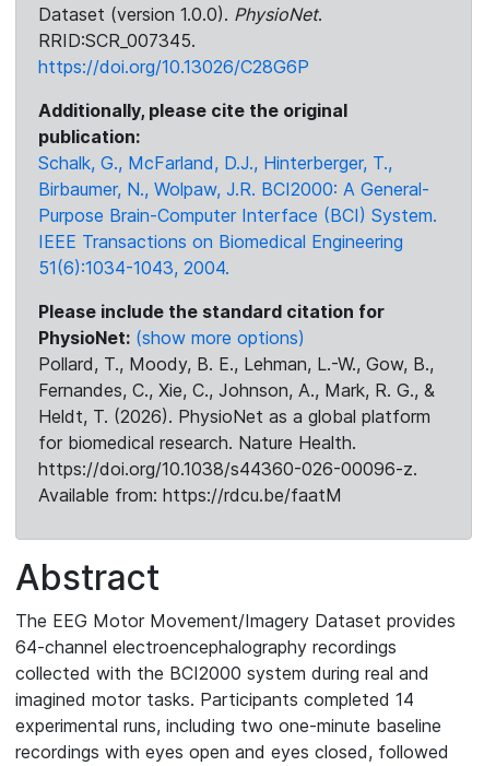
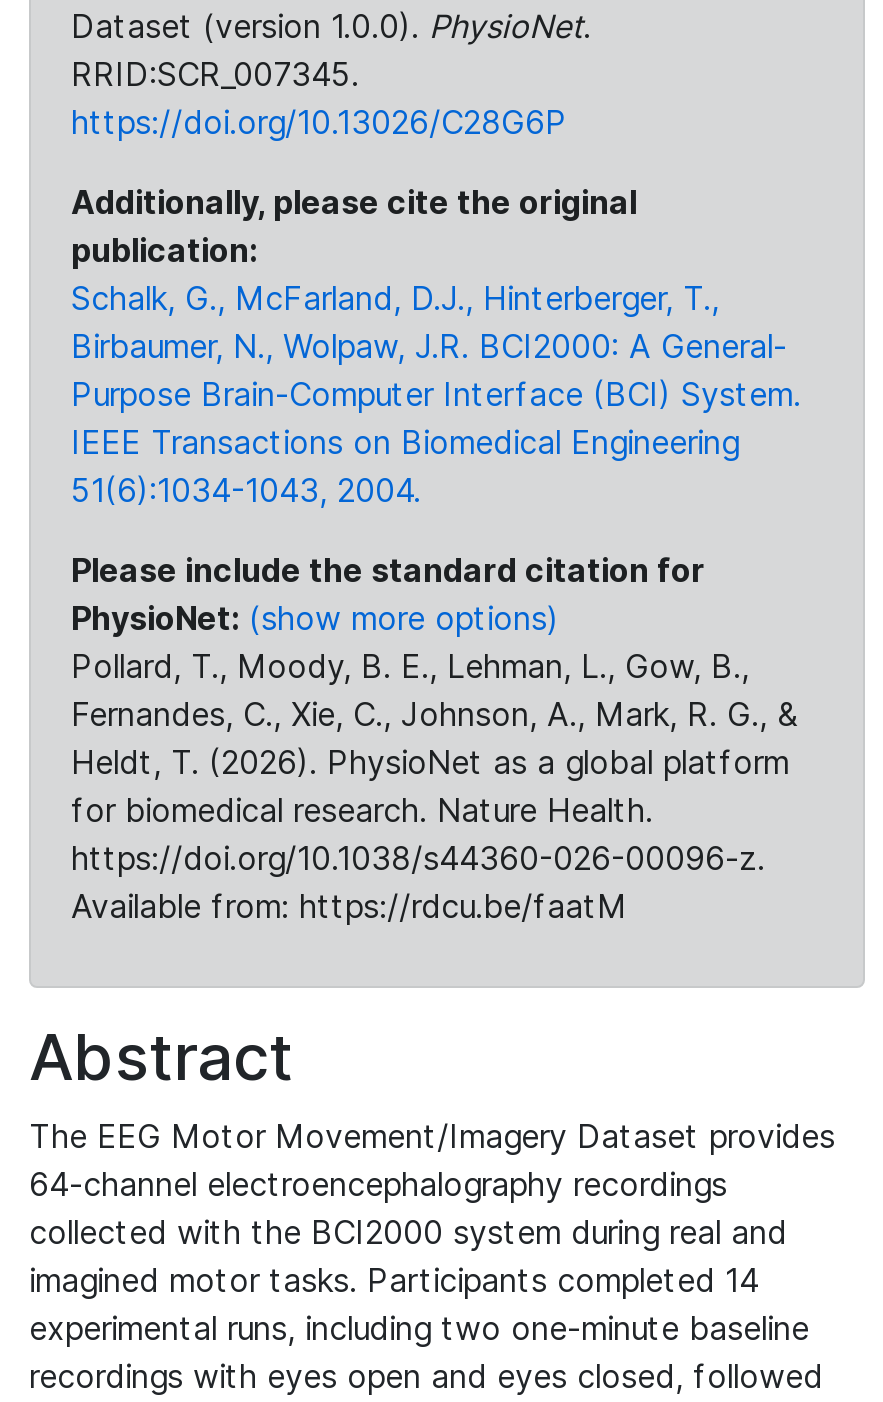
[38,353,434,375] Pollard, T., Moody, B. E., Lehman, L.-W., Gow, B., -> [71,646,749,686] Pollard, T., Moody, B. E., Lehman, L., Gow, B.,

